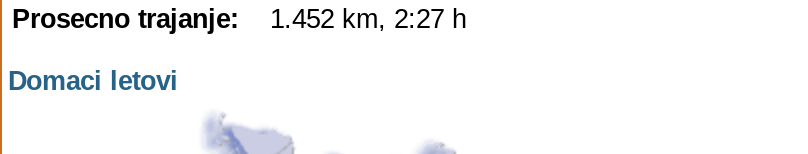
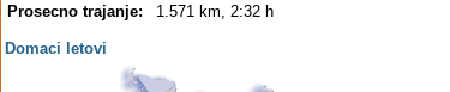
[12,4,466,34] Prosecno trajanje: 1.452 km, 2:27 h -> [7,2,274,20] Prosecno trajanje: 1.571 km, 2:32 h

